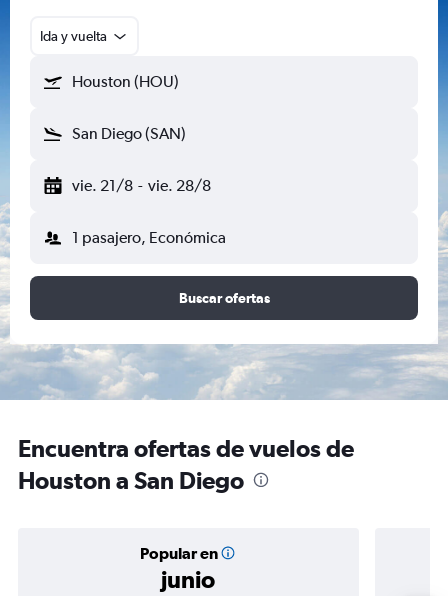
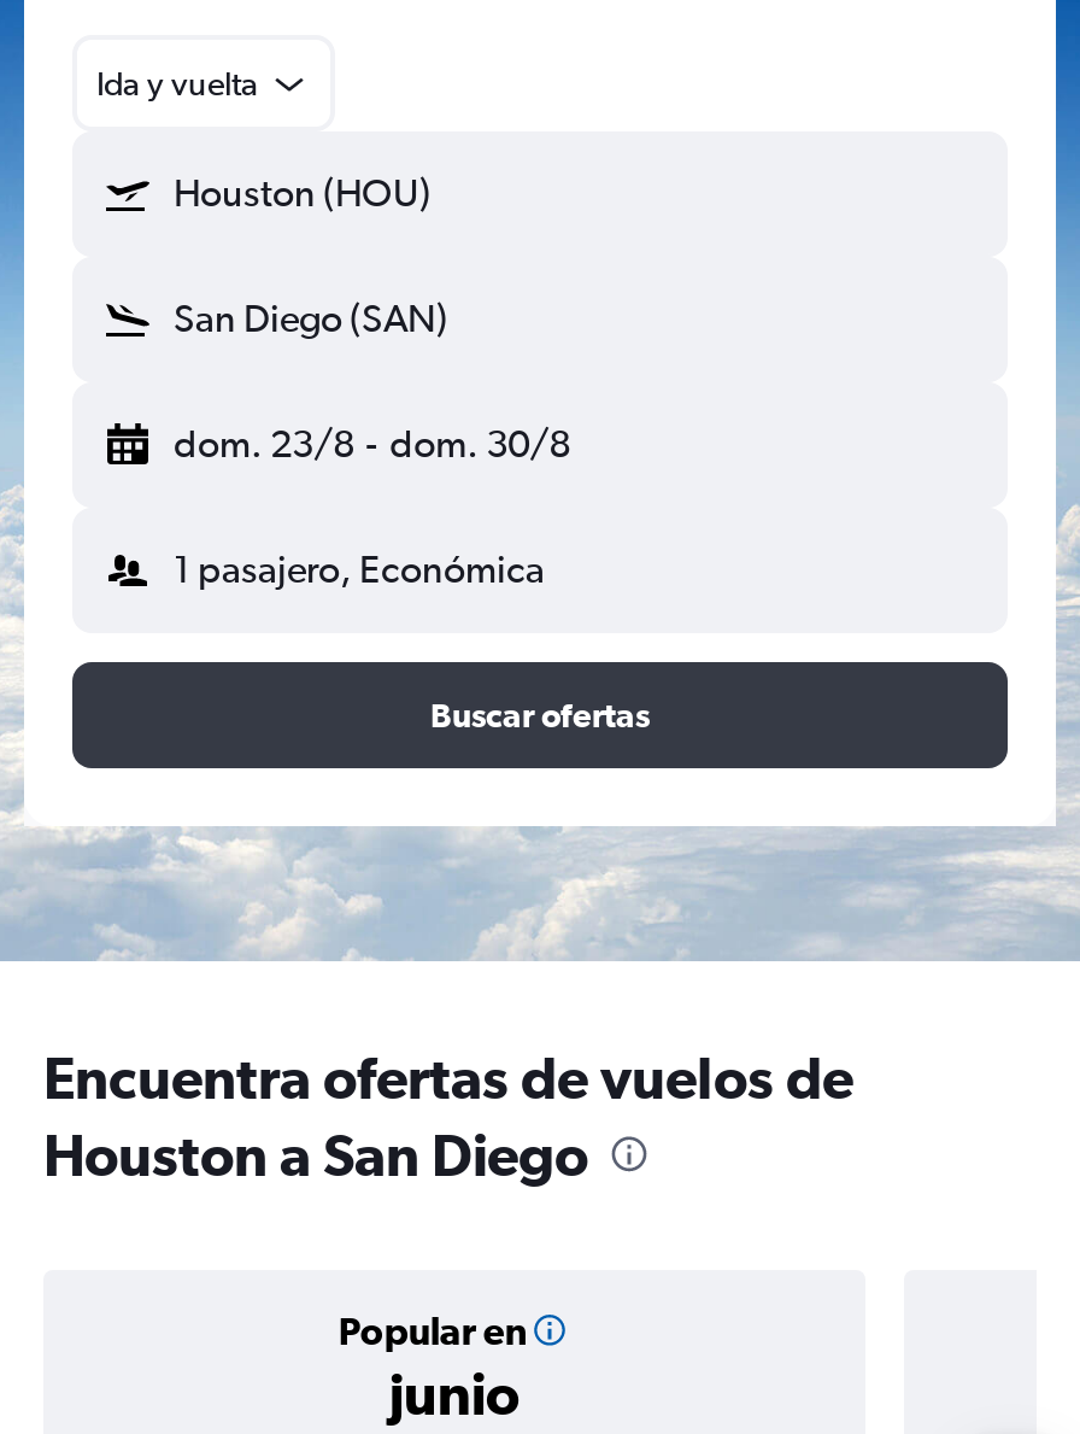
[72,176,211,195] vie. 21/8 - vie. 28/8 -> [174,421,570,467] dom. 23/8 - dom. 30/8

